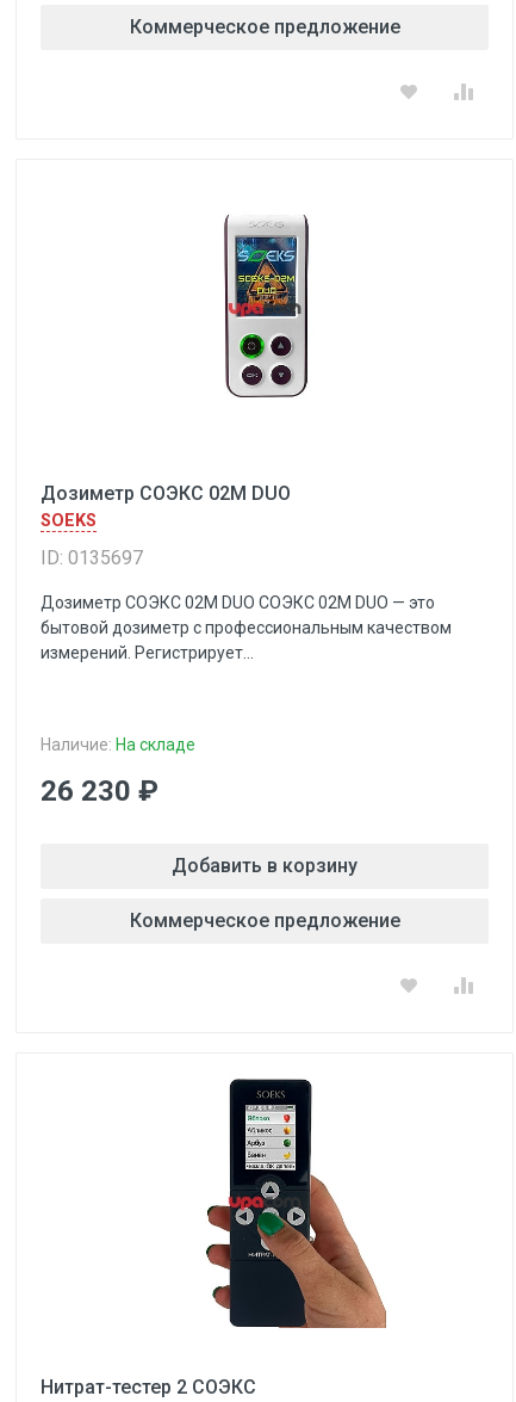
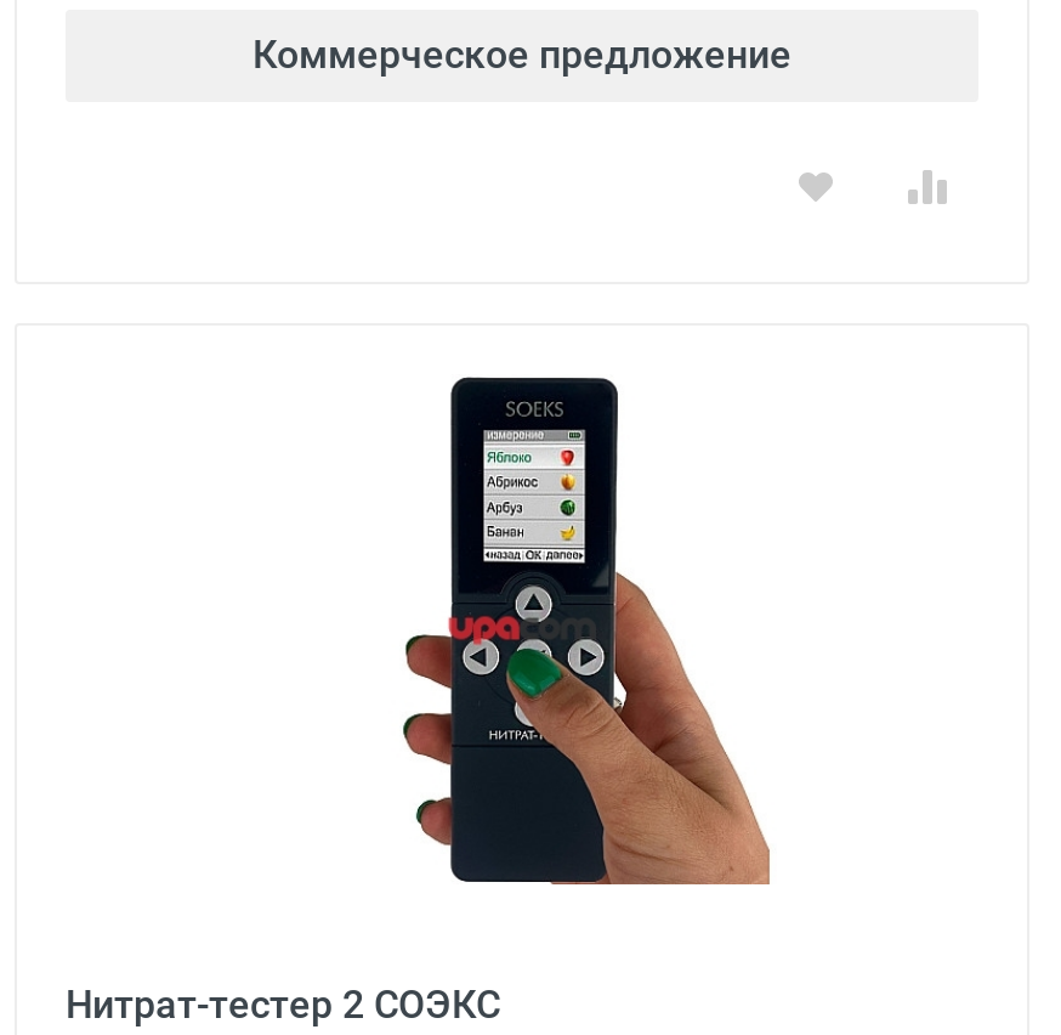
[223,215,310,399] [image] -> none
[41,482,452,662] Дозиметр СОЭКС 02M DUO | SOEKS | ID: 0135697 | Дозиметр СОЭКС 02M DUO СОЭКС 02M DUO — это | бытовой дозиметр с профессиональным качеством | измерений. Регистрирует... -> none
[41,735,400,932] Наличие: На складе | 26 230 ₽ | Добавить в корзину | Коммерческое предложение -> none

